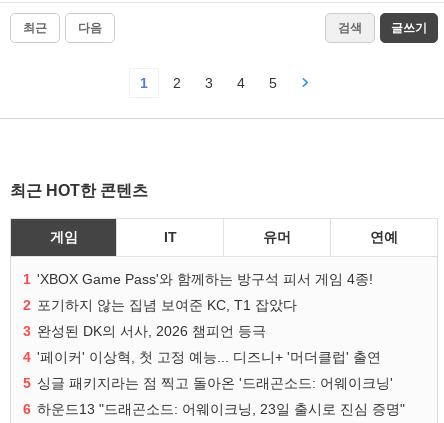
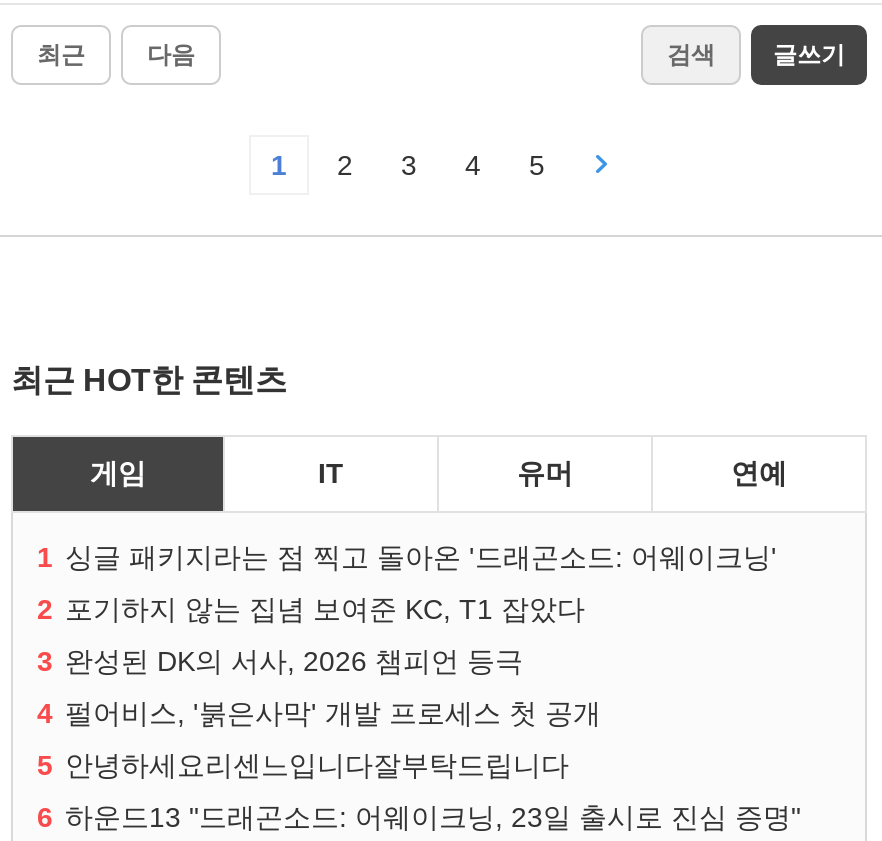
[23,271,373,287] 1 'XBOX Game Pass'와 함께하는 방구석 피서 게임 4종! -> [37,541,777,573] 1 싱글 패키지라는 점 찍고 돌아온 '드래곤소드: 어웨이크닝'
[23,349,381,365] 4 '페이커' 이상혁, 첫 고정 예능... 디즈니+ '머더클럽' 출연 -> [37,697,601,729] 4 펄어비스, '붉은사막' 개발 프로세스 첫 공개
[23,375,393,391] 5 싱글 패키지라는 점 찍고 돌아온 '드래곤소드: 어웨이크닝' -> [37,749,569,781] 5 안녕하세요리센느입니다잘부탁드립니다

